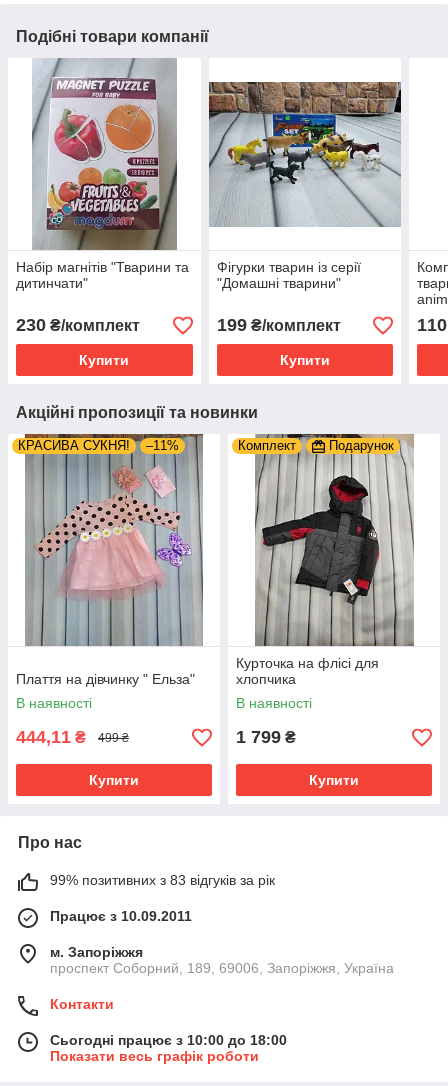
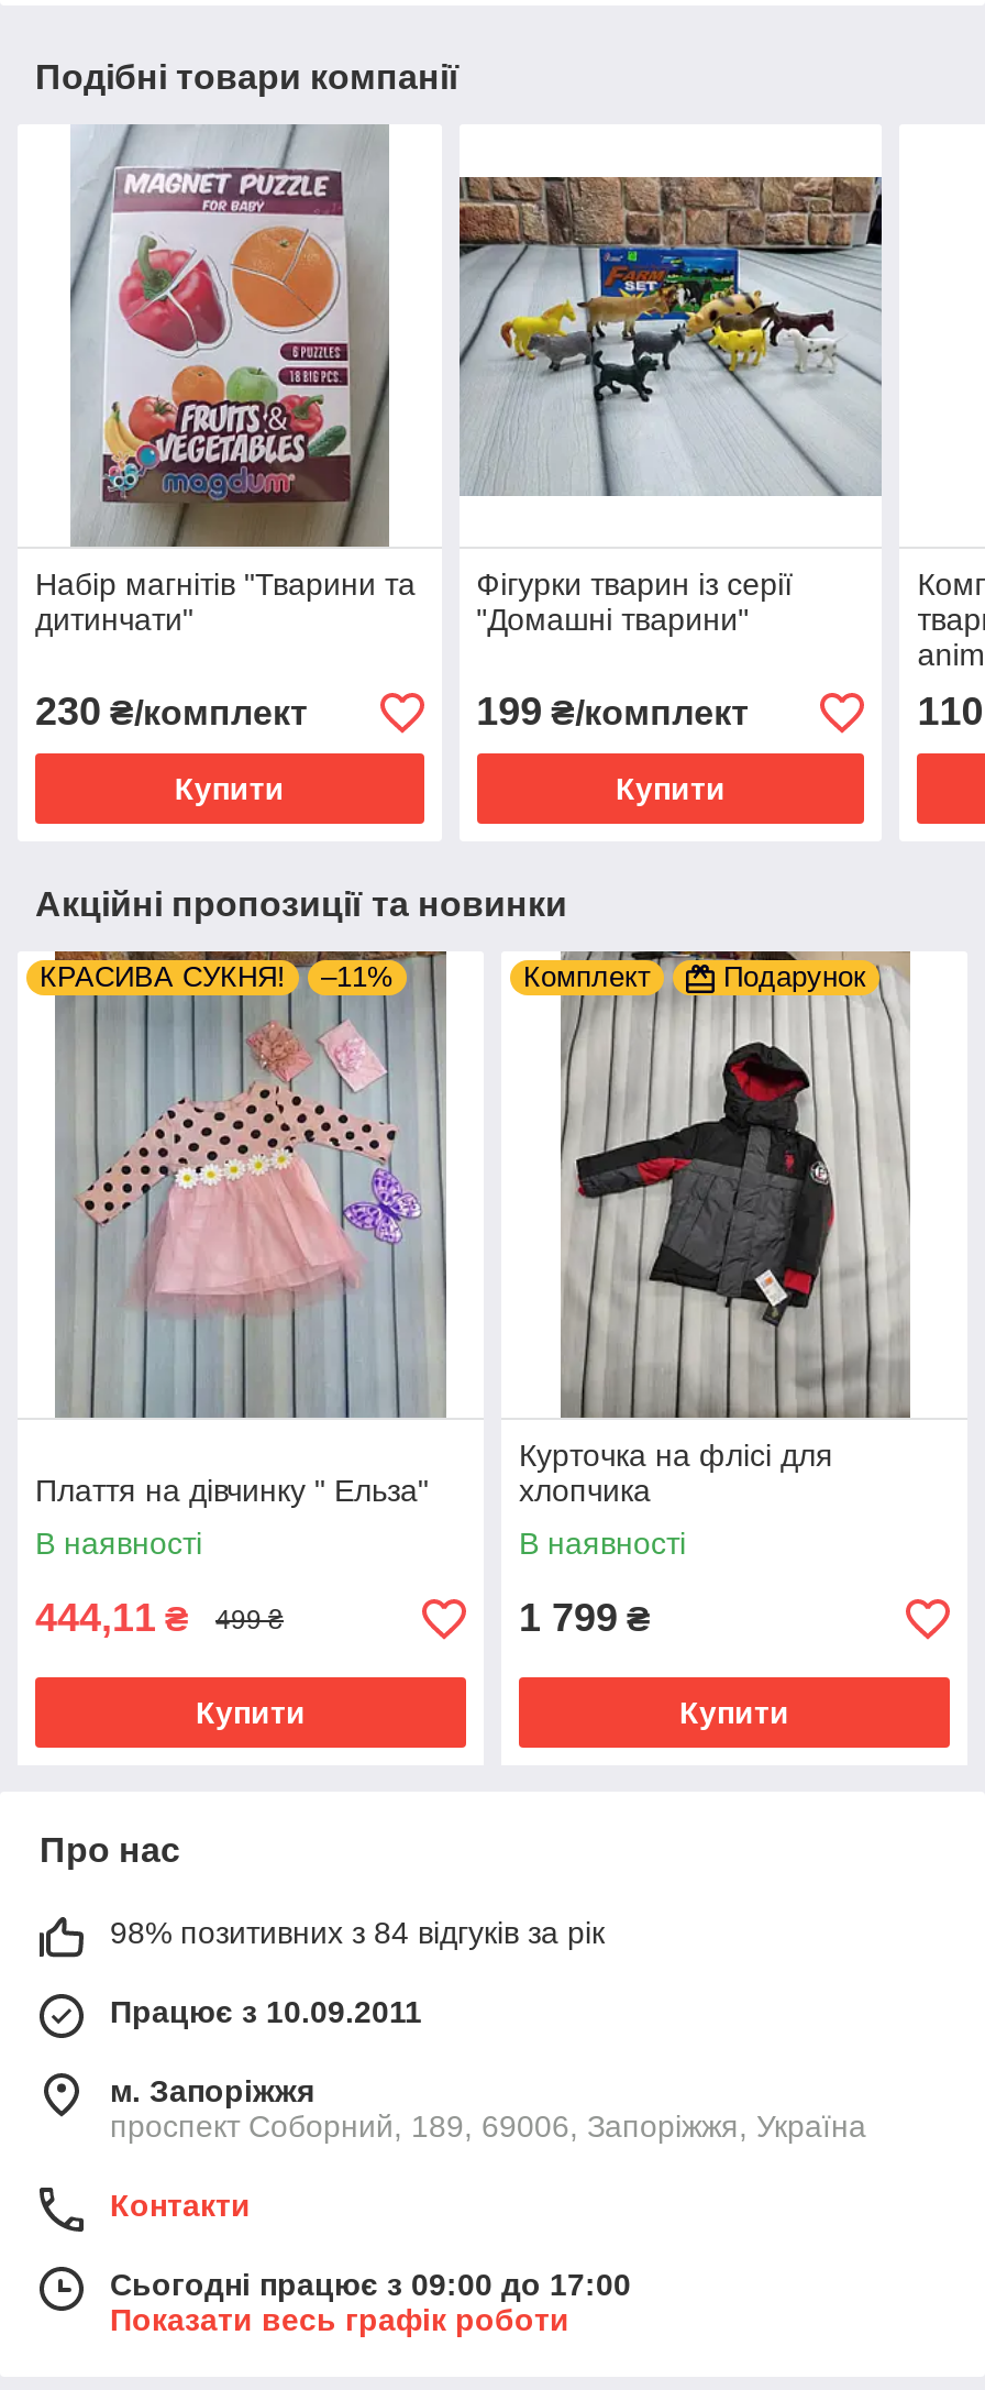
[50,872,275,888] 99% позитивних з 83 відгуків за рік -> [110,1916,605,1951] 98% позитивних з 84 відгуків за рік
[50,1032,287,1048] Сьогодні працює з 10:00 до 18:00 -> [110,2268,631,2303] Сьогодні працює з 09:00 до 17:00

